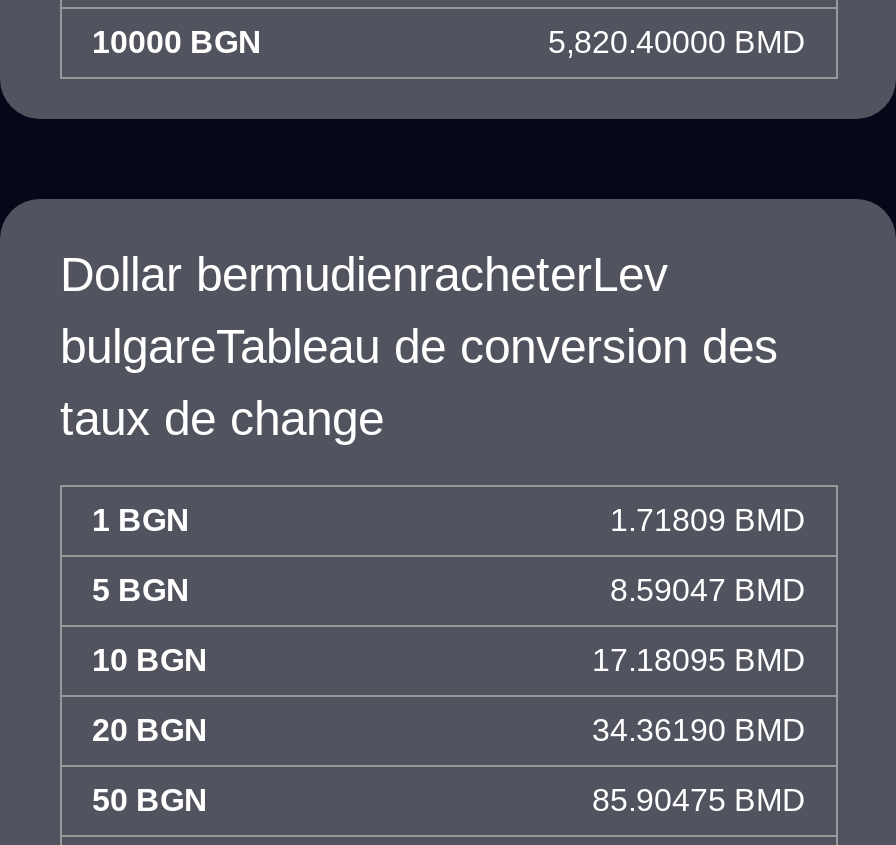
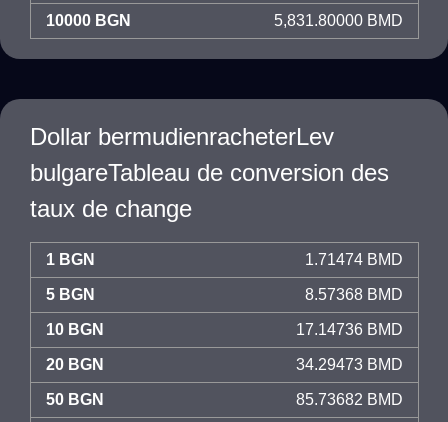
[548,25,806,59] 5,820.40000 BMD -> [274,12,403,29] 5,831.80000 BMD
[610,503,806,537] 1.71809 BMD -> [305,251,403,268] 1.71474 BMD
[610,573,806,607] 8.59047 BMD -> [305,286,403,303] 8.57368 BMD
[592,643,806,677] 17.18095 BMD -> [296,321,403,338] 17.14736 BMD
[592,713,806,747] 34.36190 BMD -> [296,356,403,373] 34.29473 BMD
[592,783,806,817] 85.90475 BMD -> [296,391,403,408] 85.73682 BMD

